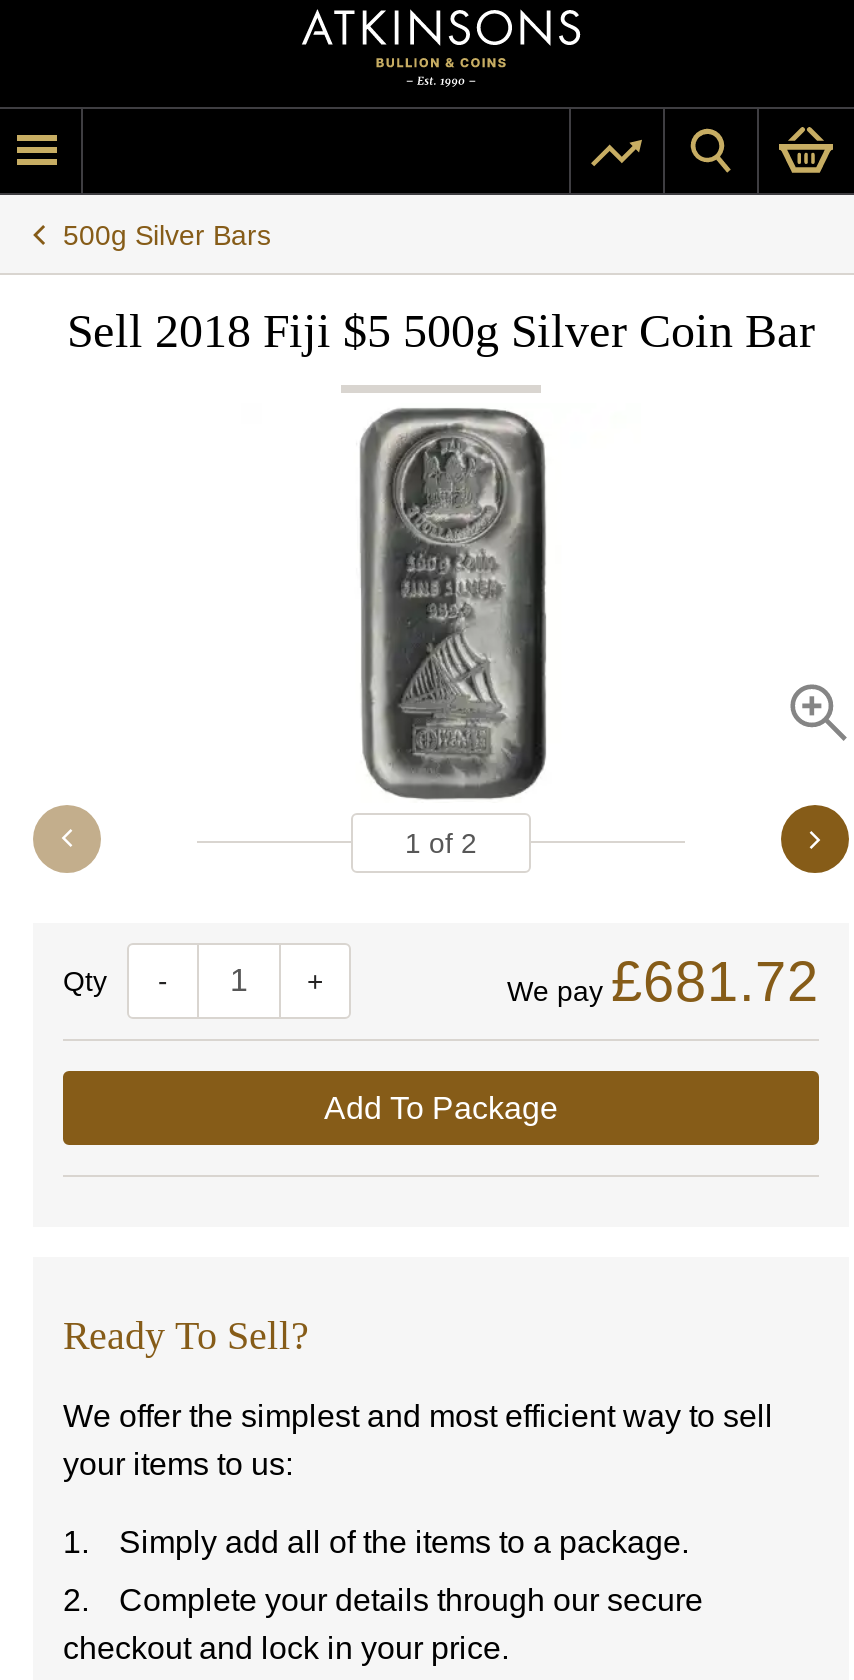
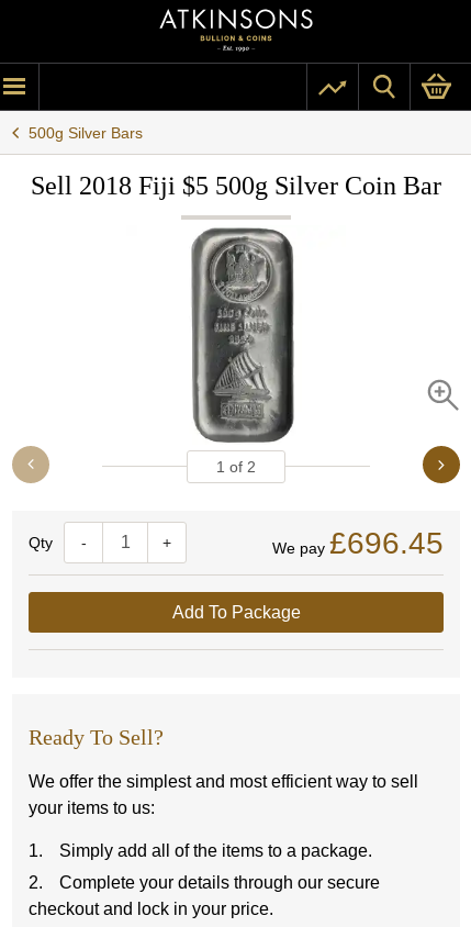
[507,951,819,1013] We pay £681.72 -> [272,526,444,560] We pay £696.45

